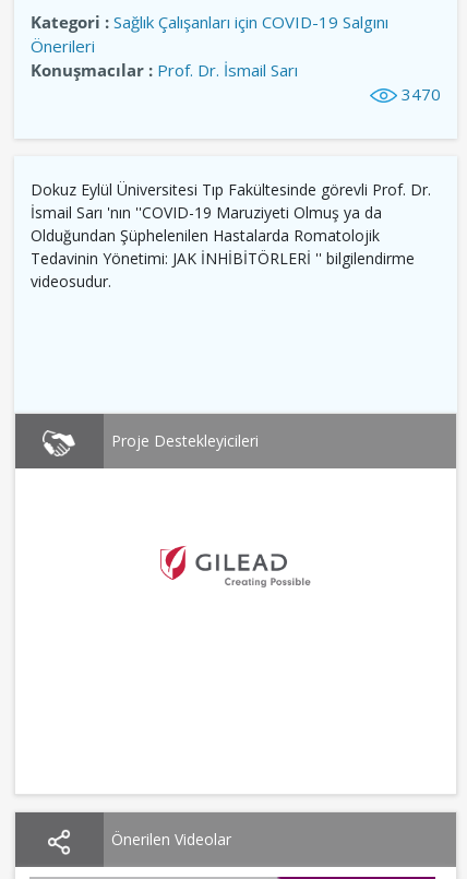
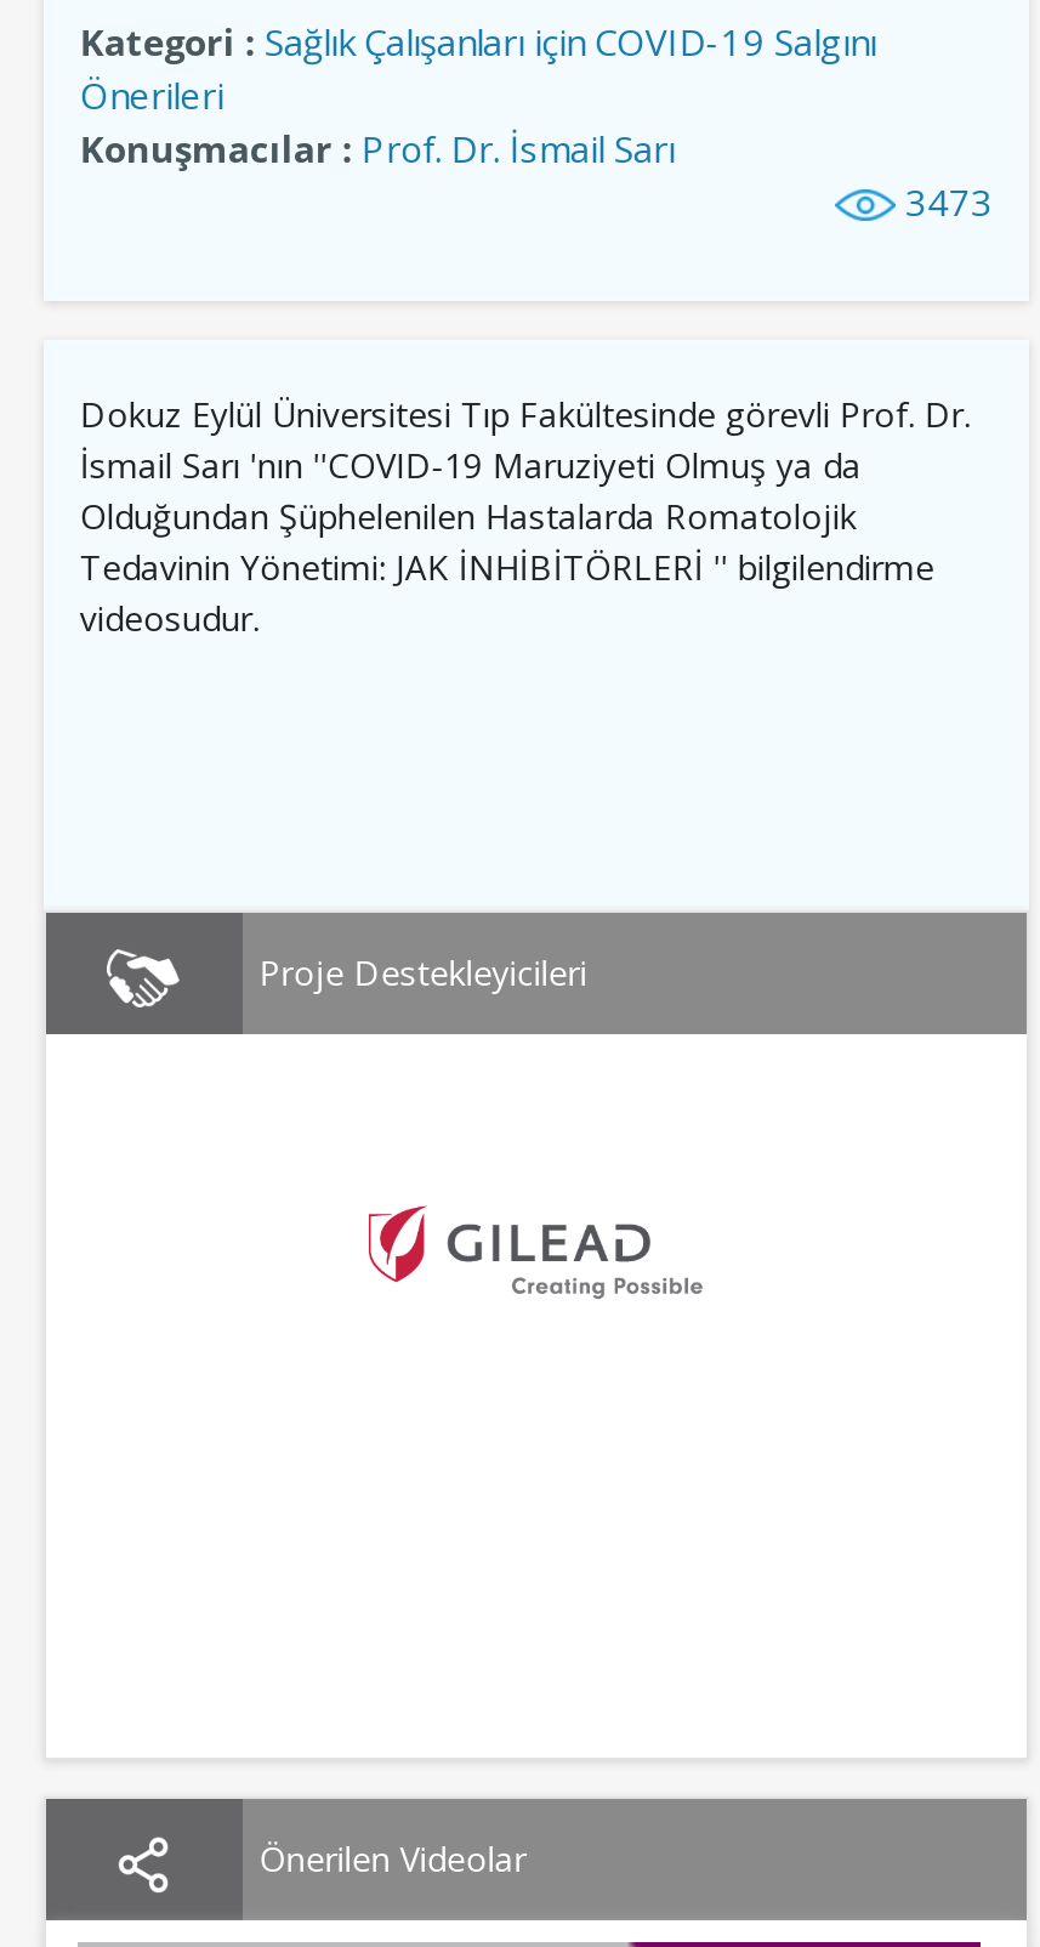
[402,83,441,105] 3470 -> [906,177,993,226] 3473

